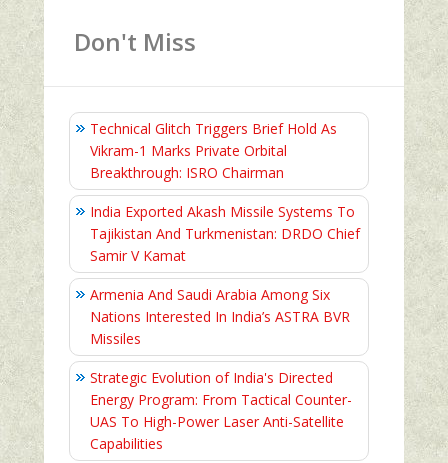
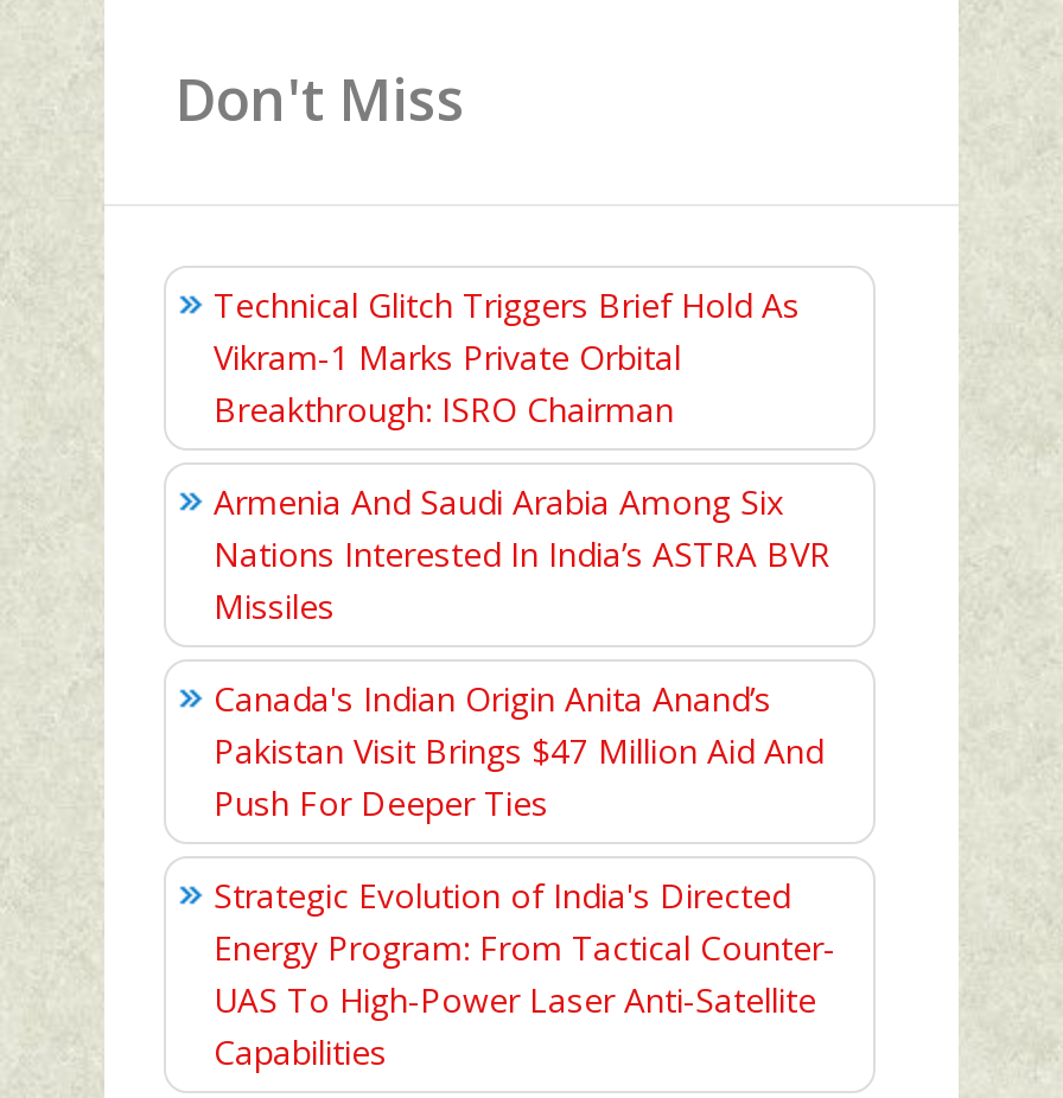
[90,202,360,265] India Exported Akash Missile Systems To | Tajikistan And Turkmenistan: DRDO Chief | Samir V Kamat -> none
moved [90,285,350,348] -> [214,480,830,629]: Armenia And Saudi Arabia Among Six | Nations Interested In India’s ASTRA BVR | Missiles
none -> [214,676,823,826] Canada's Indian Origin Anita Anand’s | Pakistan Visit Brings $47 Million Aid And | Push For Deeper Ties

